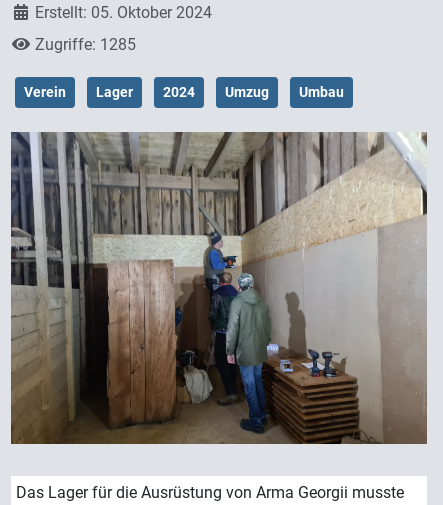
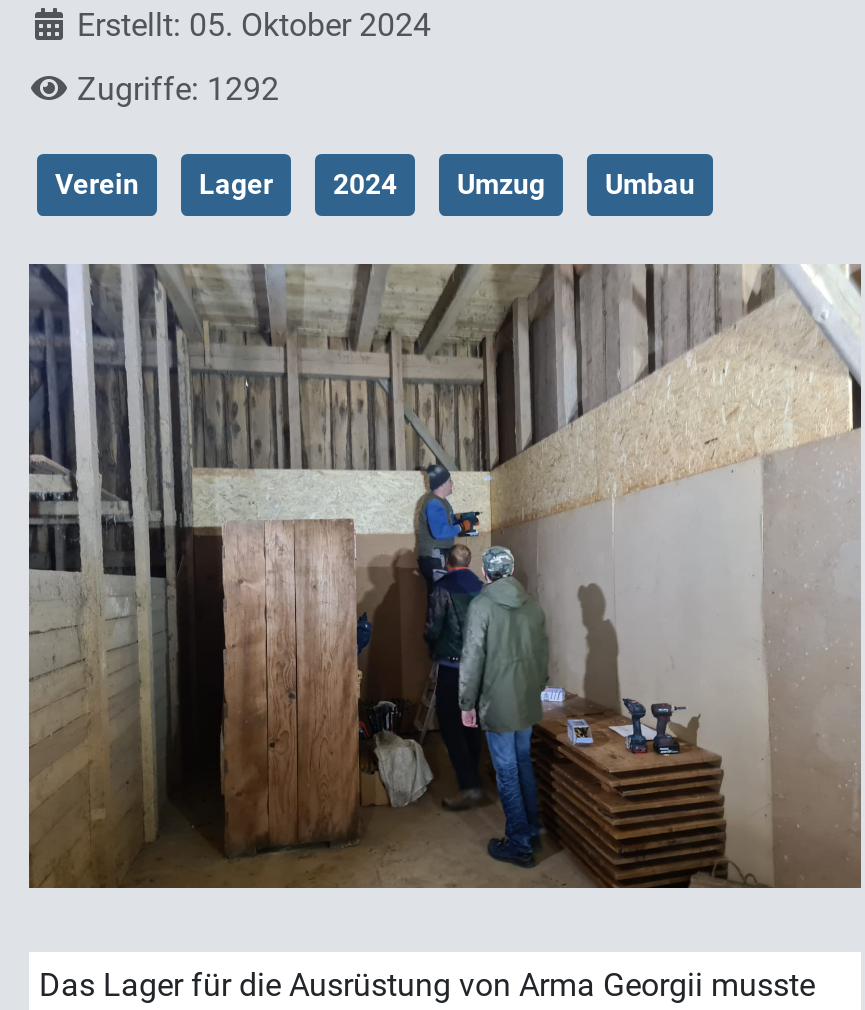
[35,35,136,54] Zugriffe: 1285 -> [77,70,279,108] Zugriffe: 1292

